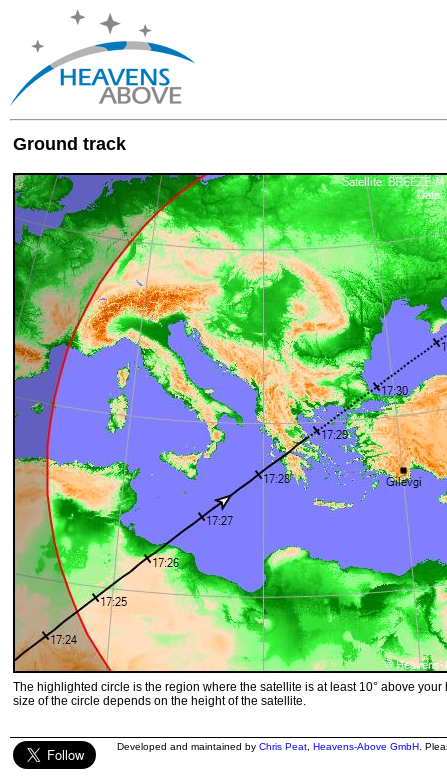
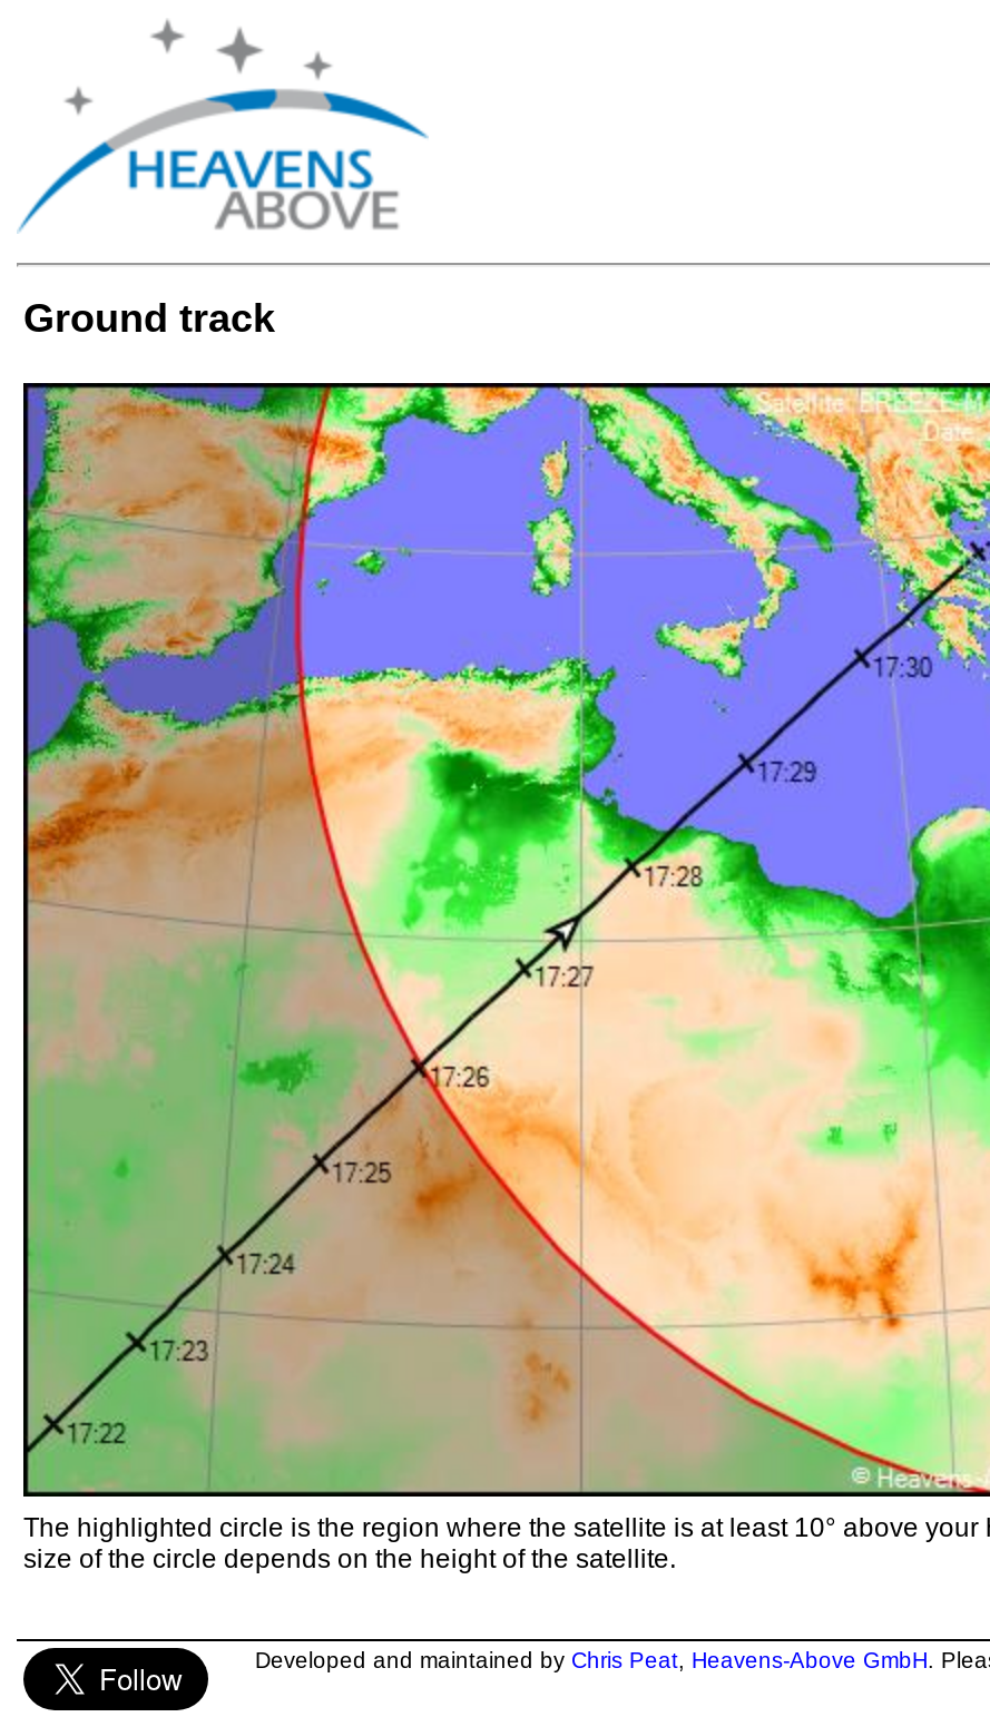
[14,174,444,672] [image] -> [23,383,983,1494] [image]

